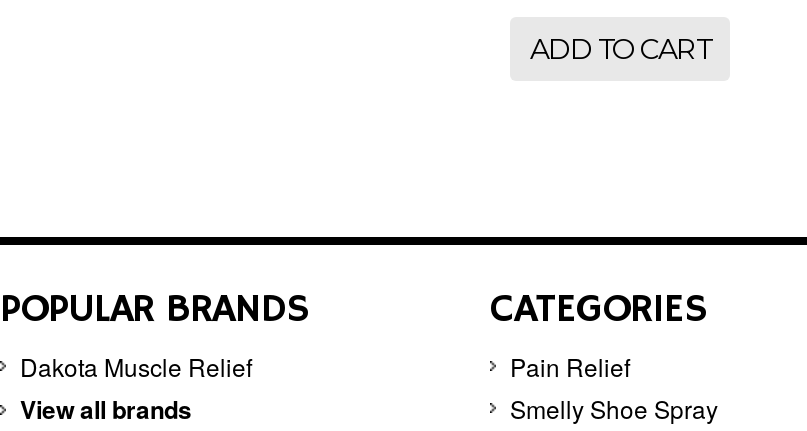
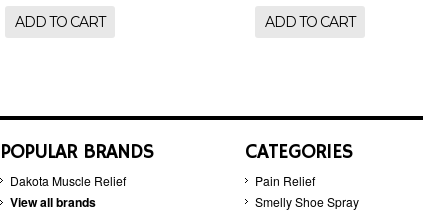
none -> [15,13,105,31] ADD TO CART

